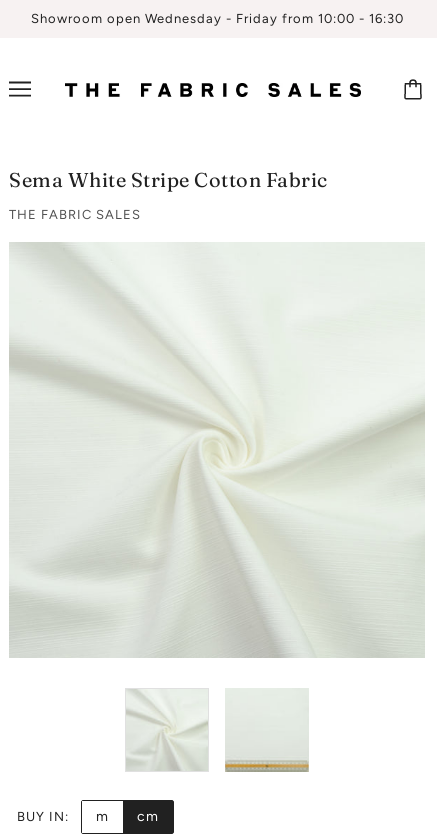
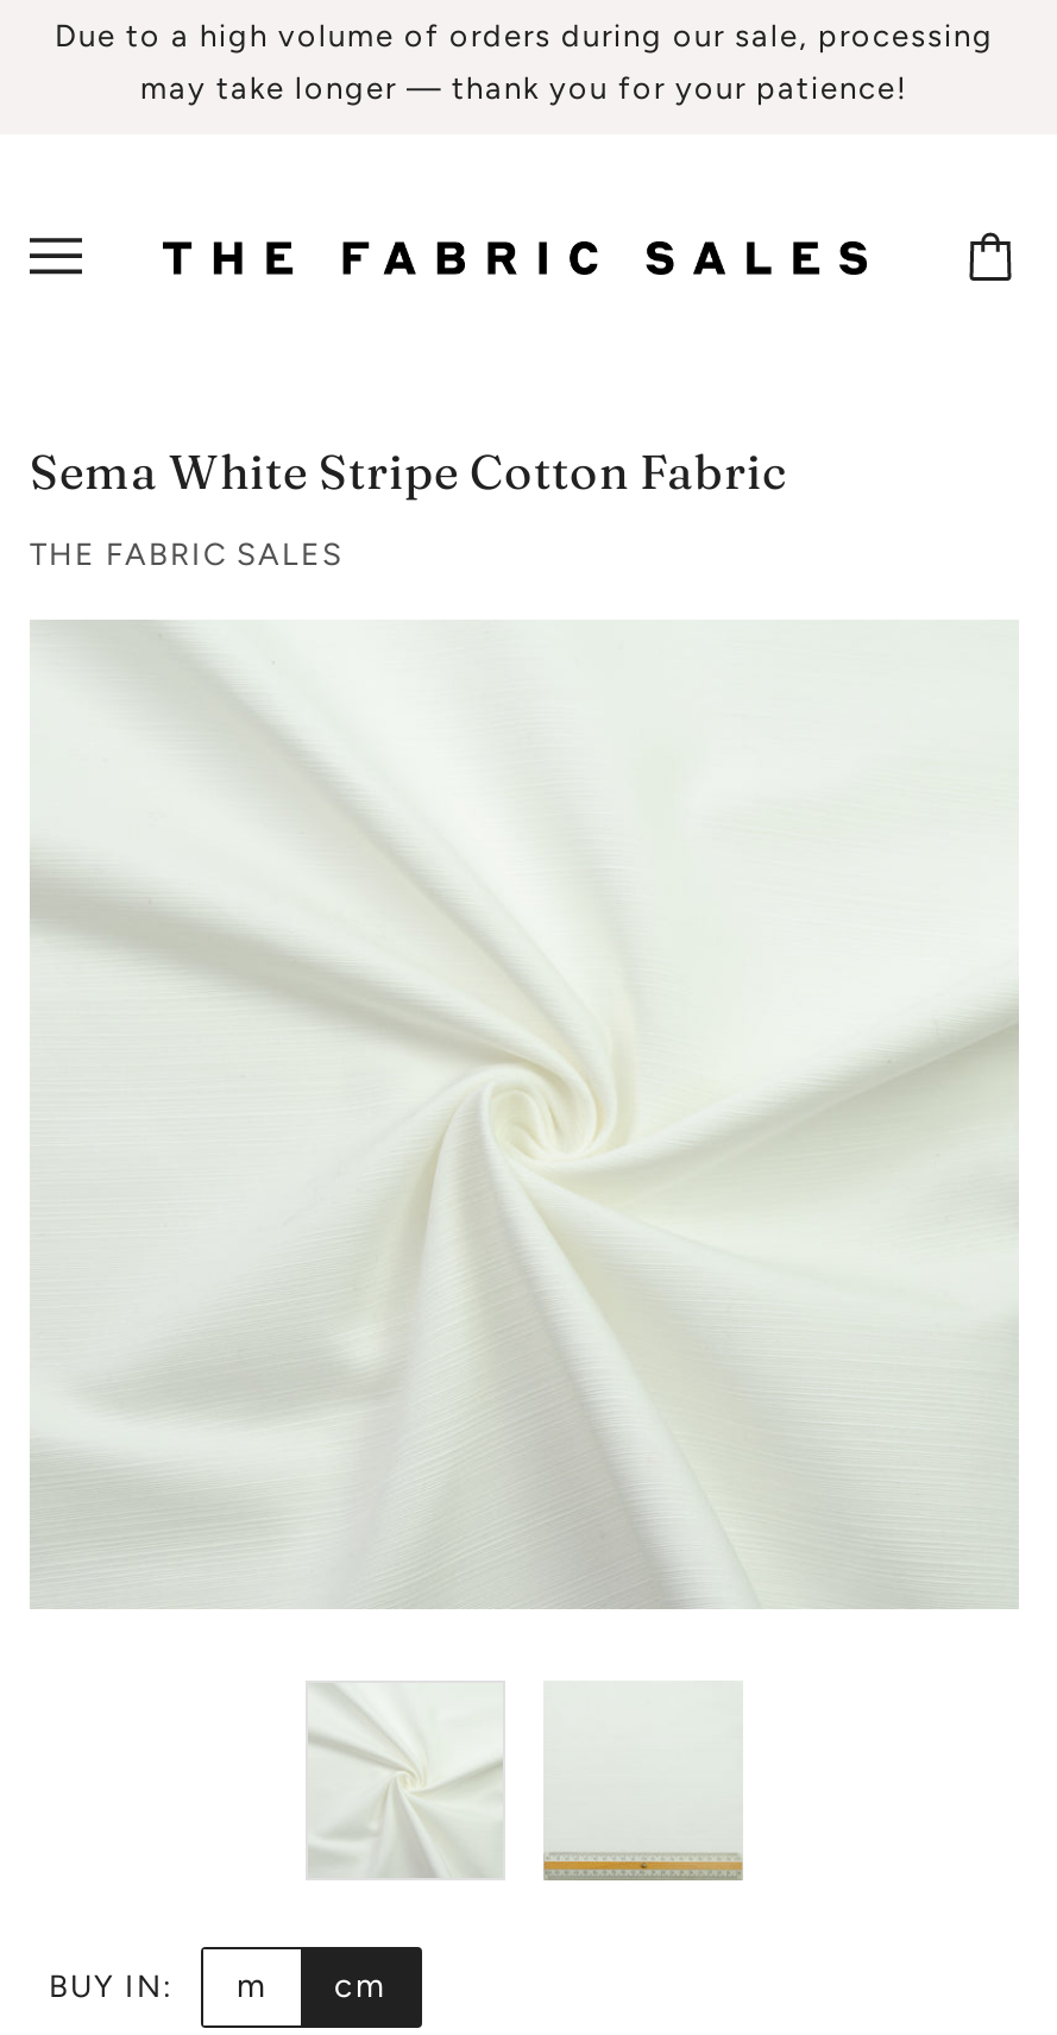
[30,11,403,26] Showroom open Wednesday - Friday from 10:00 - 16:30 -> [55,18,994,106] Due to a high volume of orders during our sale, processing | may take longer — thank you for your patience!

